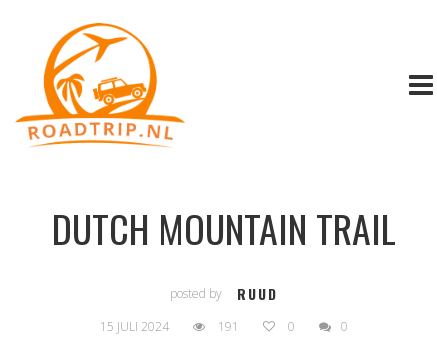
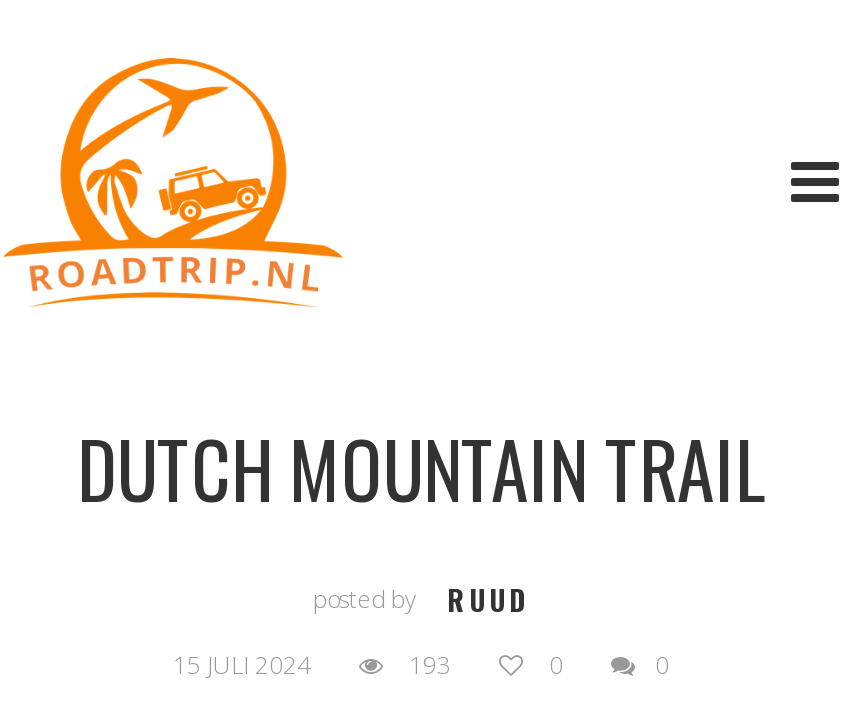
[218,318,239,335] 191 -> [409,648,451,682] 193

